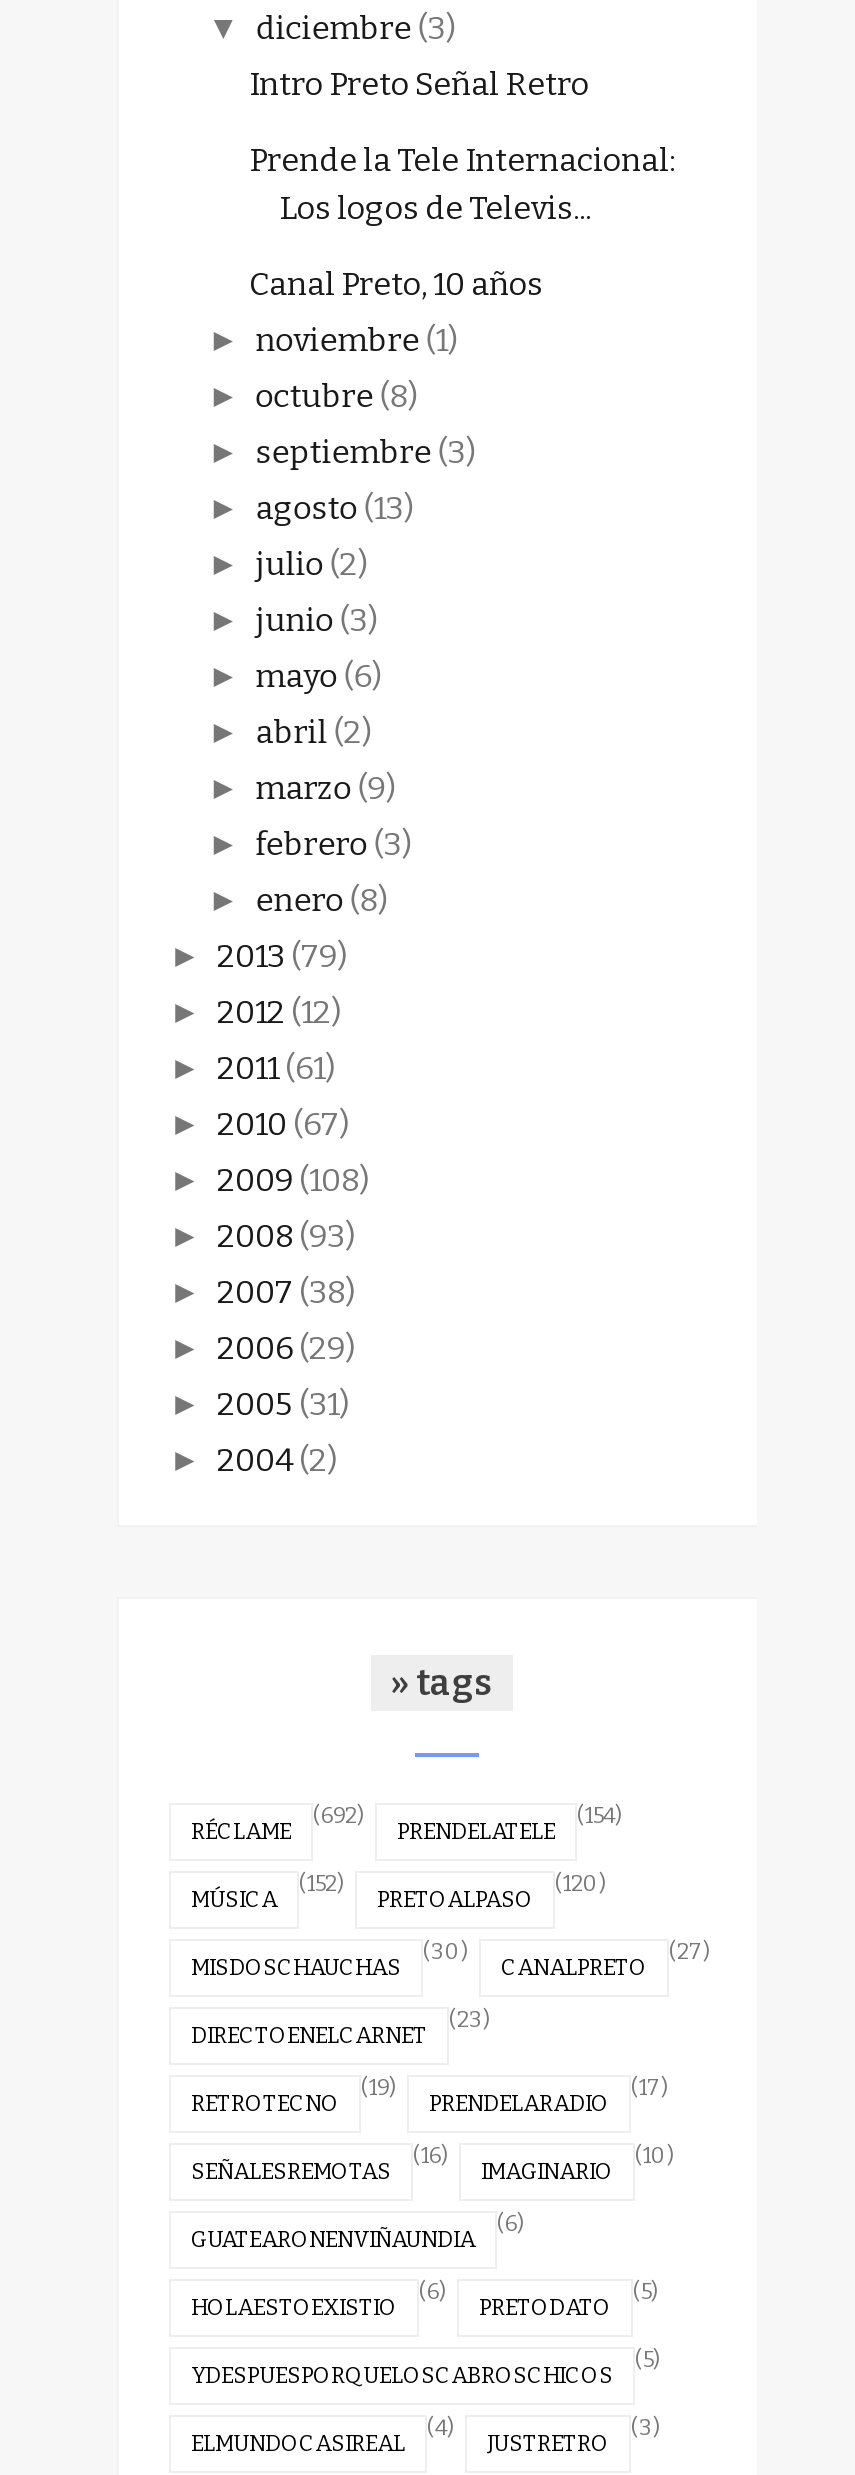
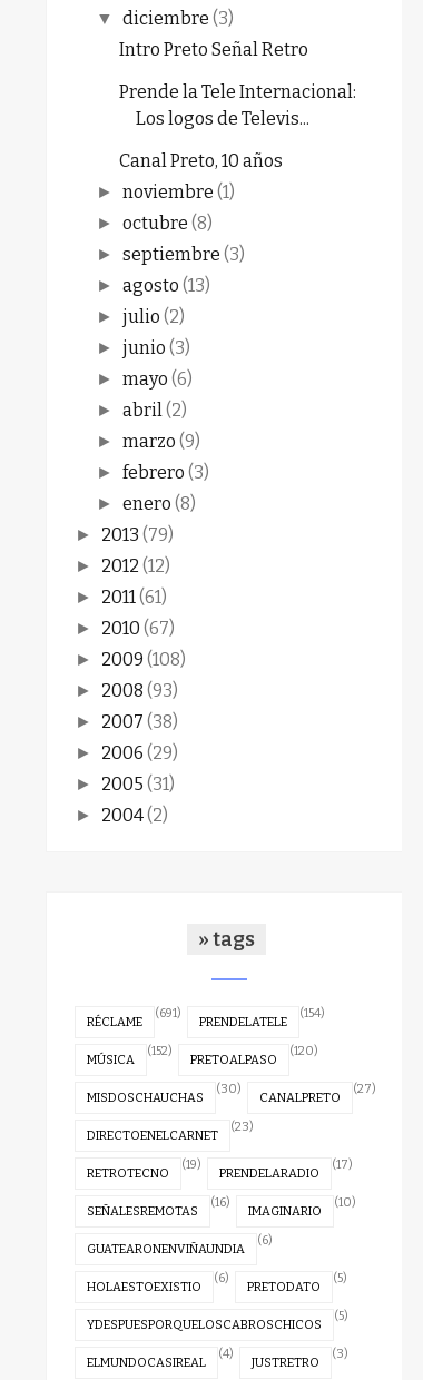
[313,1803,365,1829] (692) -> [155,1006,181,1020] (691)

